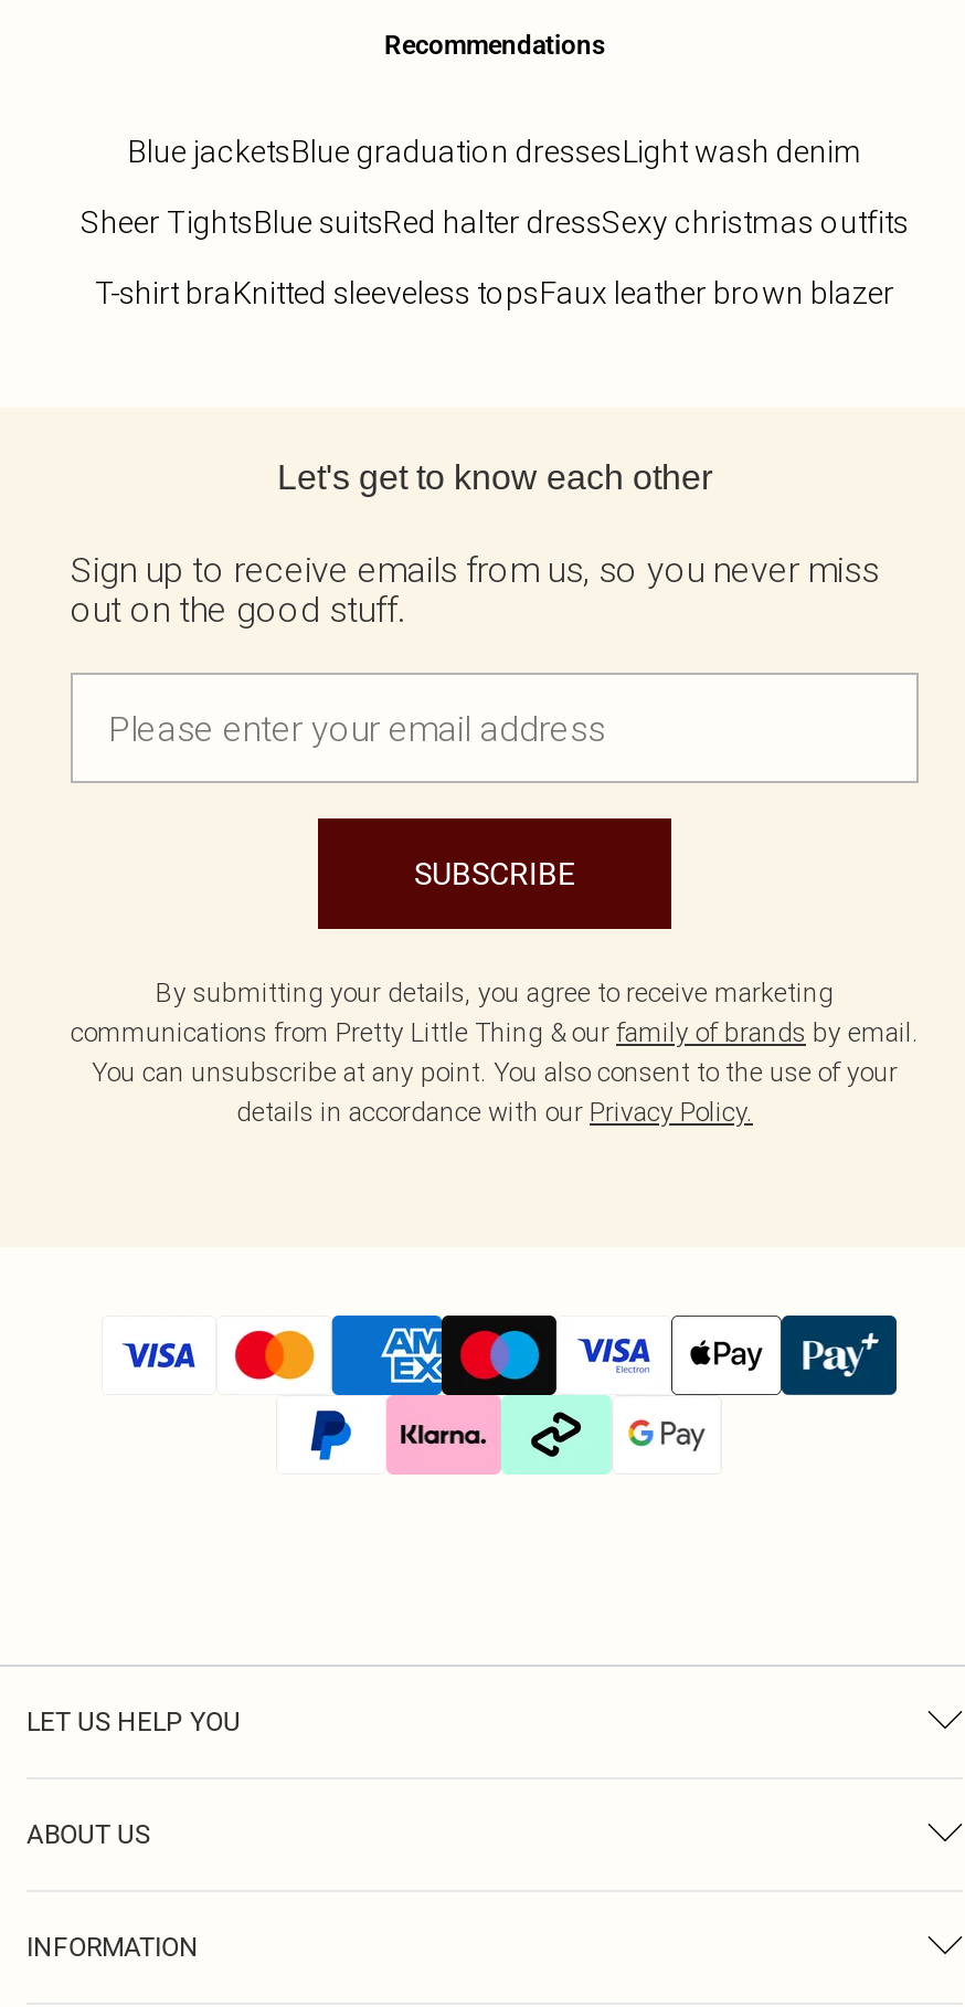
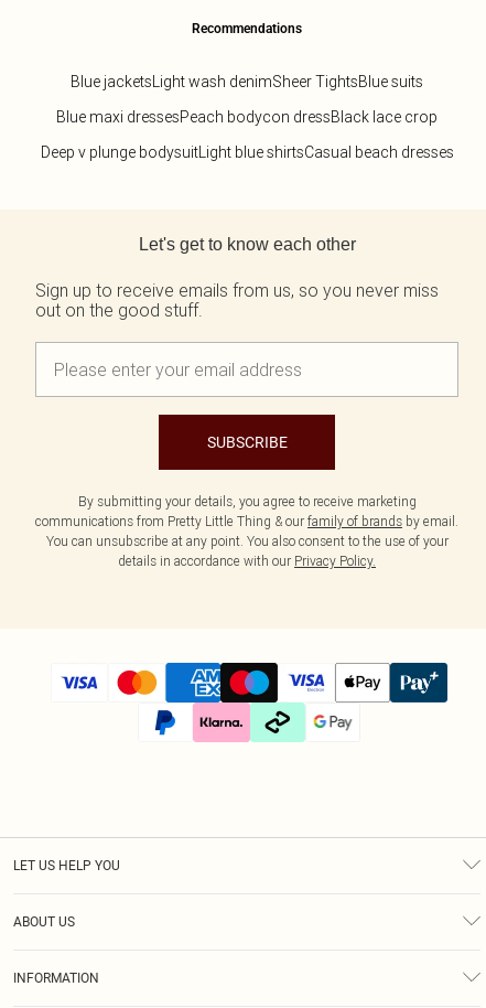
[127,131,862,171] Blue jacketsBlue graduation dressesLight wash denim -> [71,72,423,92] Blue jacketsLight wash denimSheer TightsBlue suits
[81,202,909,242] Sheer TightsBlue suitsRed halter dressSexy christmas outfits -> [56,107,438,127] Blue maxi dressesPeach bodycon dressBlack lace crop
[95,273,894,313] T-shirt braKnitted sleeveless topsFaux leather brown blazer -> [40,142,453,162] Deep v plunge bodysuitLight blue shirtsCasual beach dresses

